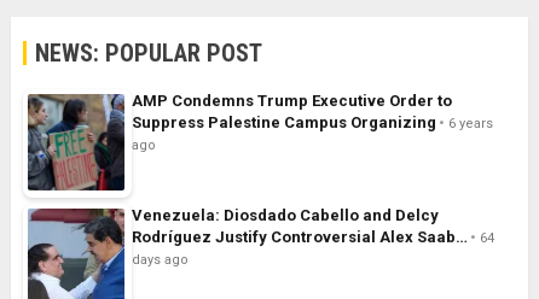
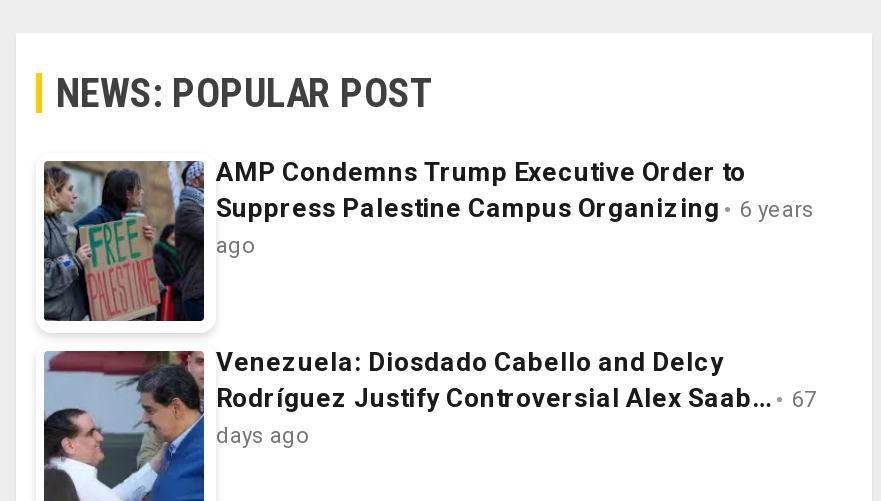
[132,228,494,246] Rodríguez Justify Controversial Alex Saab… 64 -> [216,384,816,414] Rodríguez Justify Controversial Alex Saab… 67

